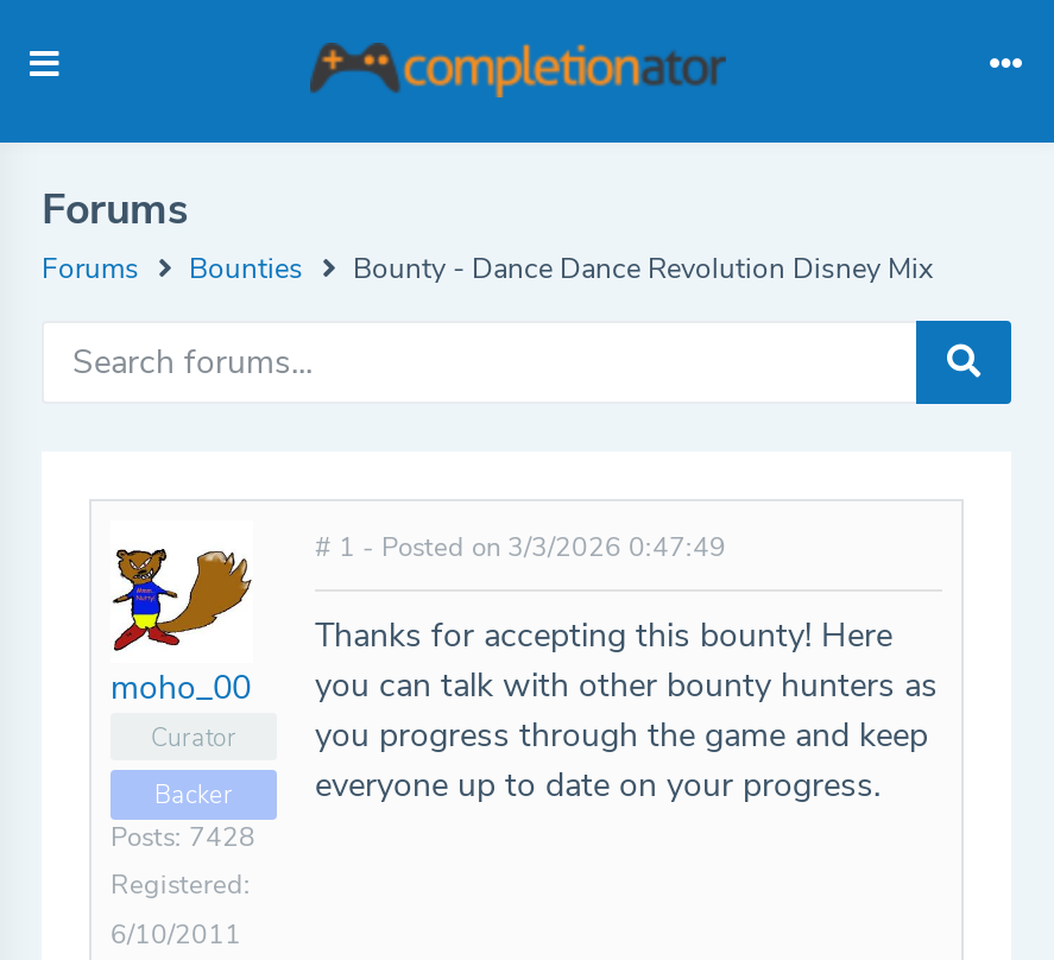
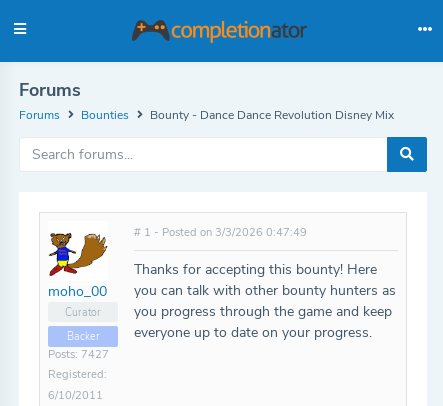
[111,819,255,854] Posts: 7428 -> [48,346,109,361] Posts: 7427

